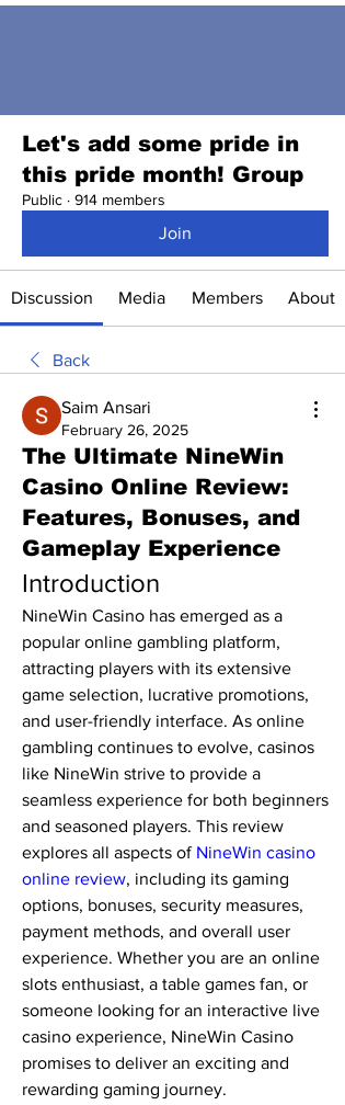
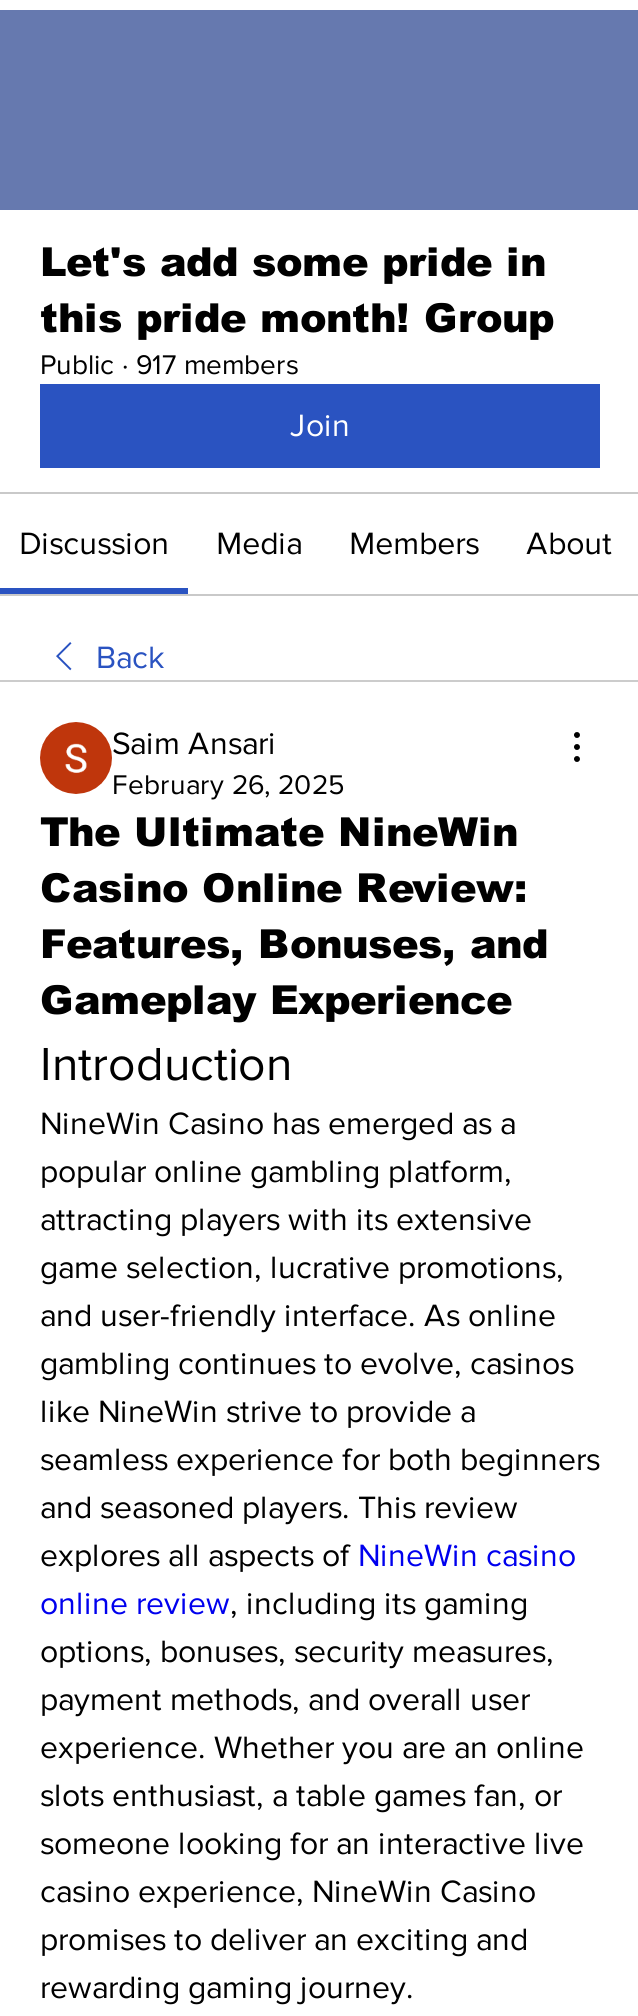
[22,191,165,208] Public · 914 members -> [40,348,300,380] Public · 917 members

